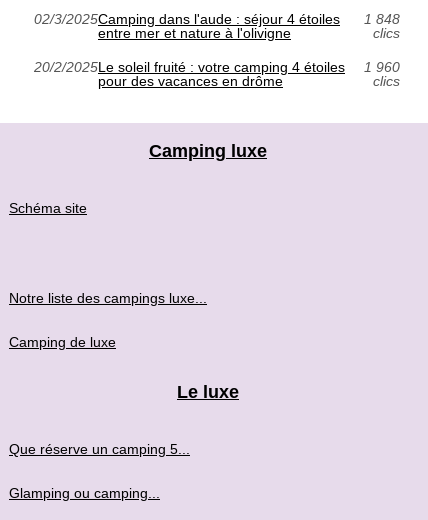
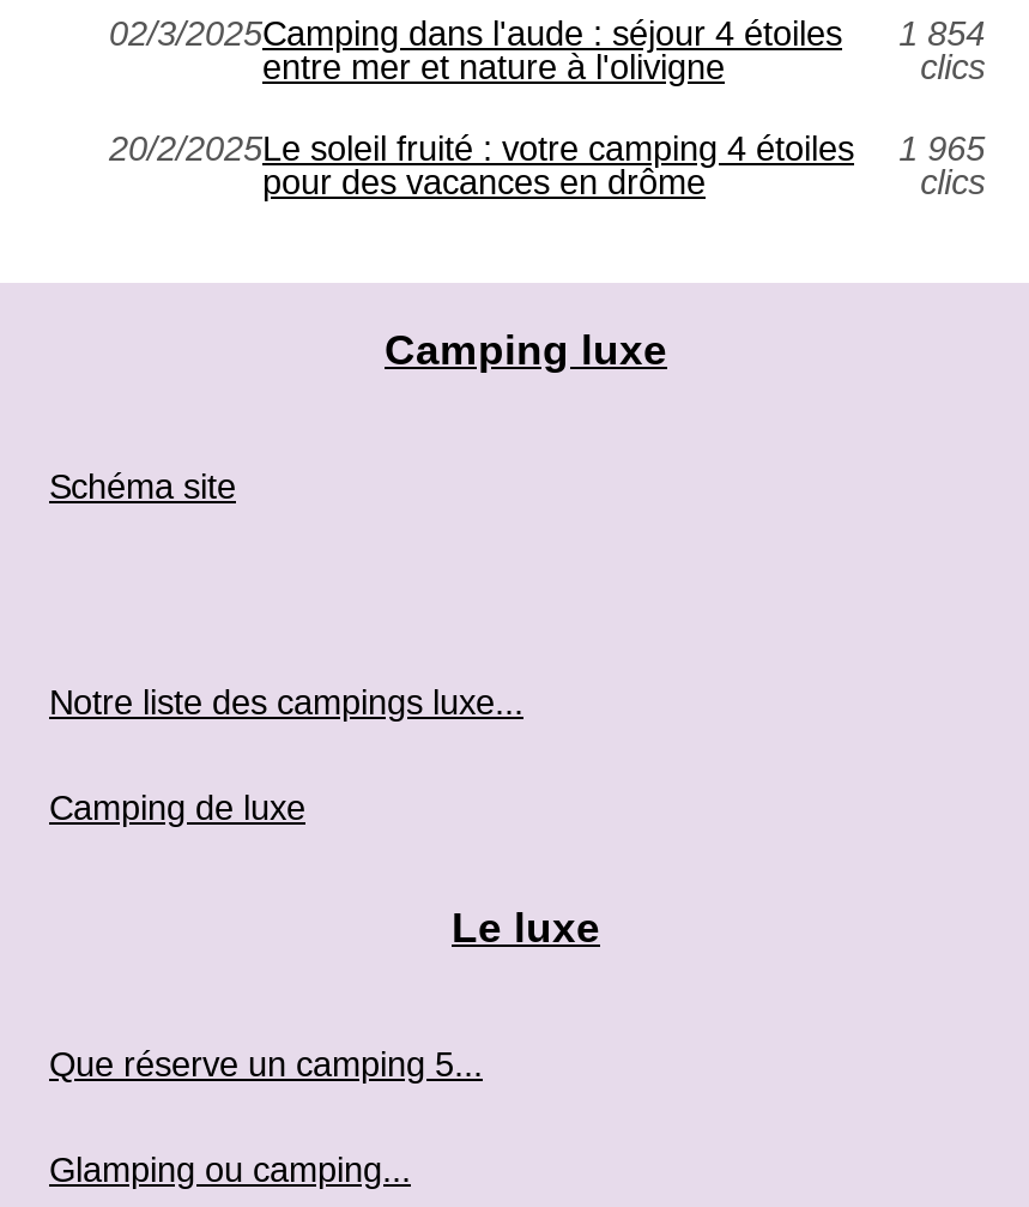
[34,11,400,27] 02/3/2025Camping dans l'aude : séjour 4 étoiles 1 848 -> [109,15,985,54] 02/3/2025Camping dans l'aude : séjour 4 étoiles 1 854
[34,59,400,75] 20/2/2025Le soleil fruité : votre camping 4 étoiles 1 960 -> [109,130,985,169] 20/2/2025Le soleil fruité : votre camping 4 étoiles 1 965

